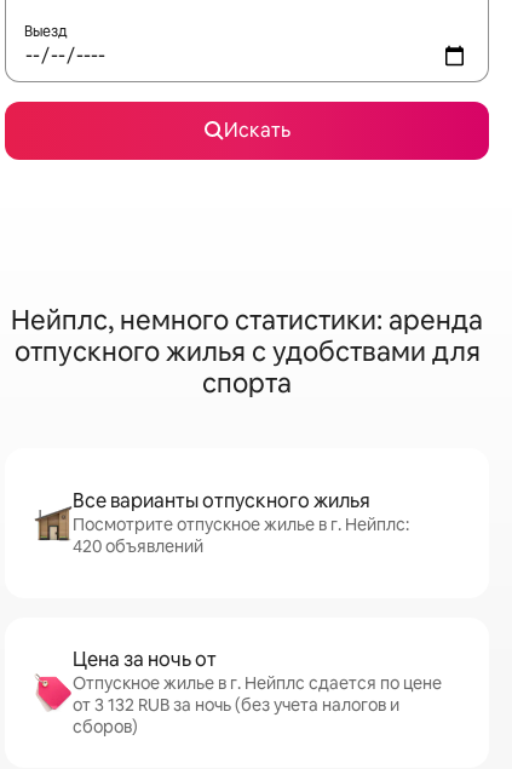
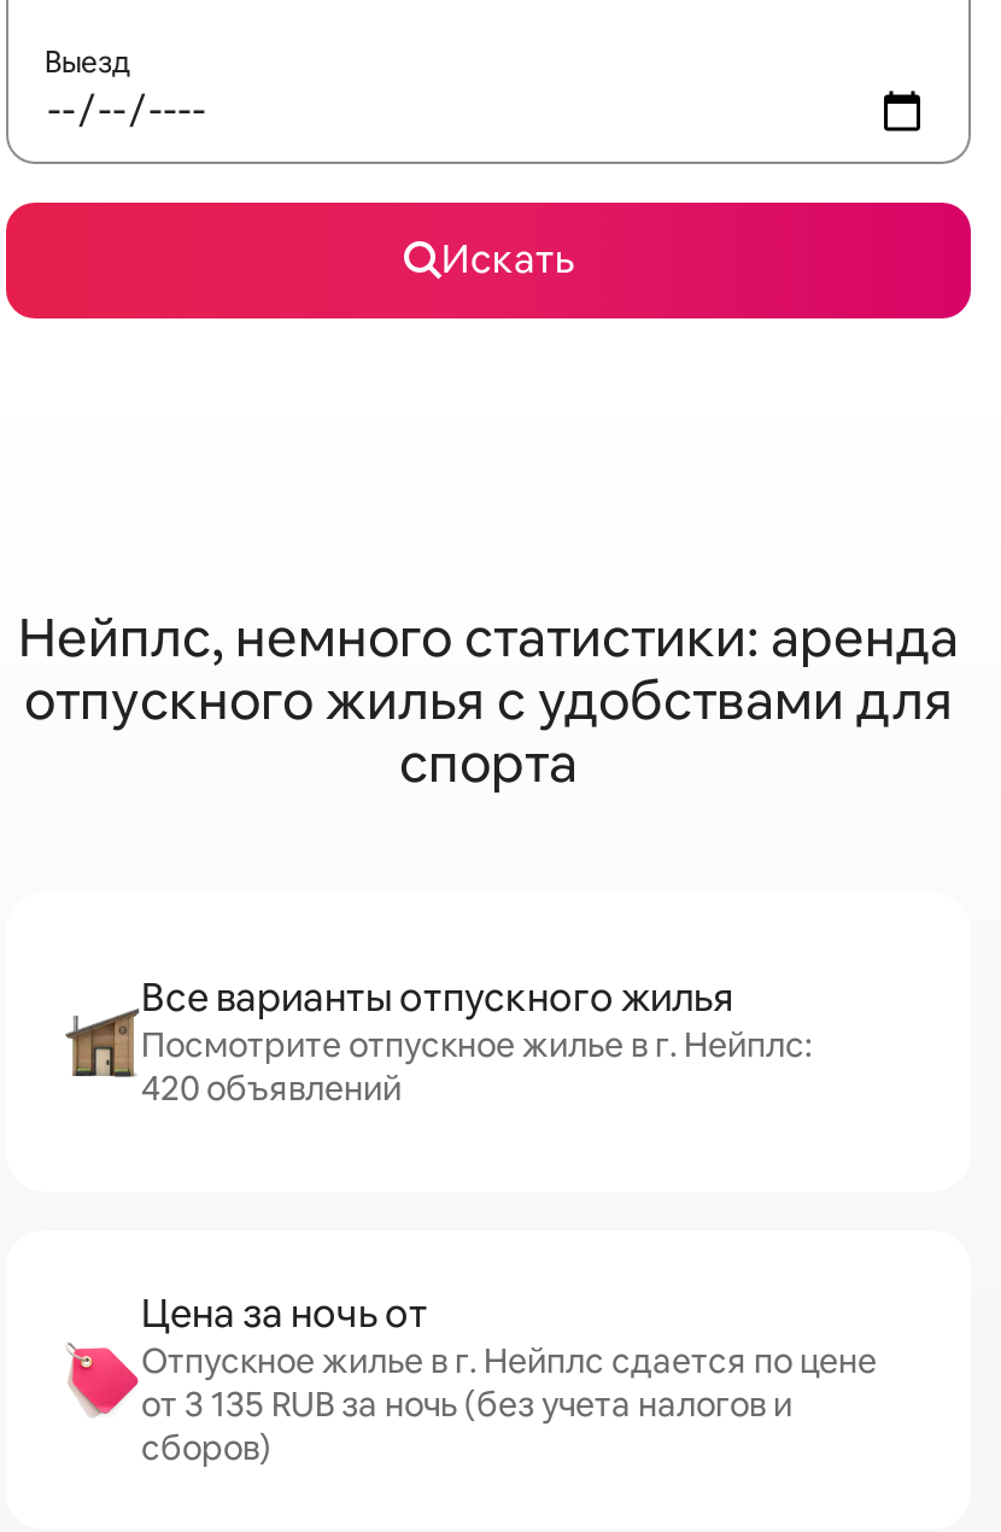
[73,694,399,716] от 3 132 RUB за ночь (без учета налогов и -> [141,1382,792,1426] от 3 135 RUB за ночь (без учета налогов и

